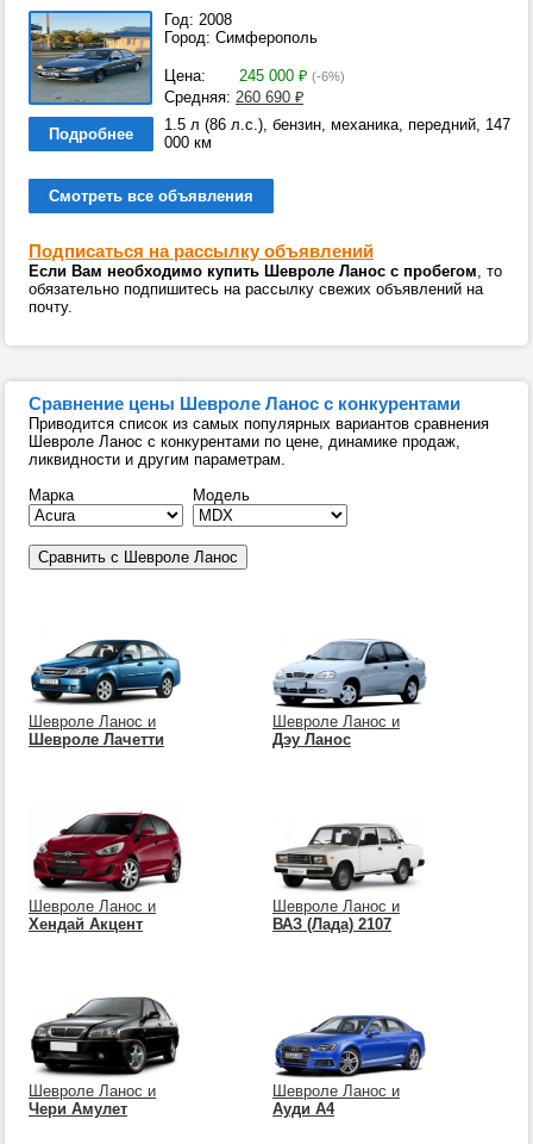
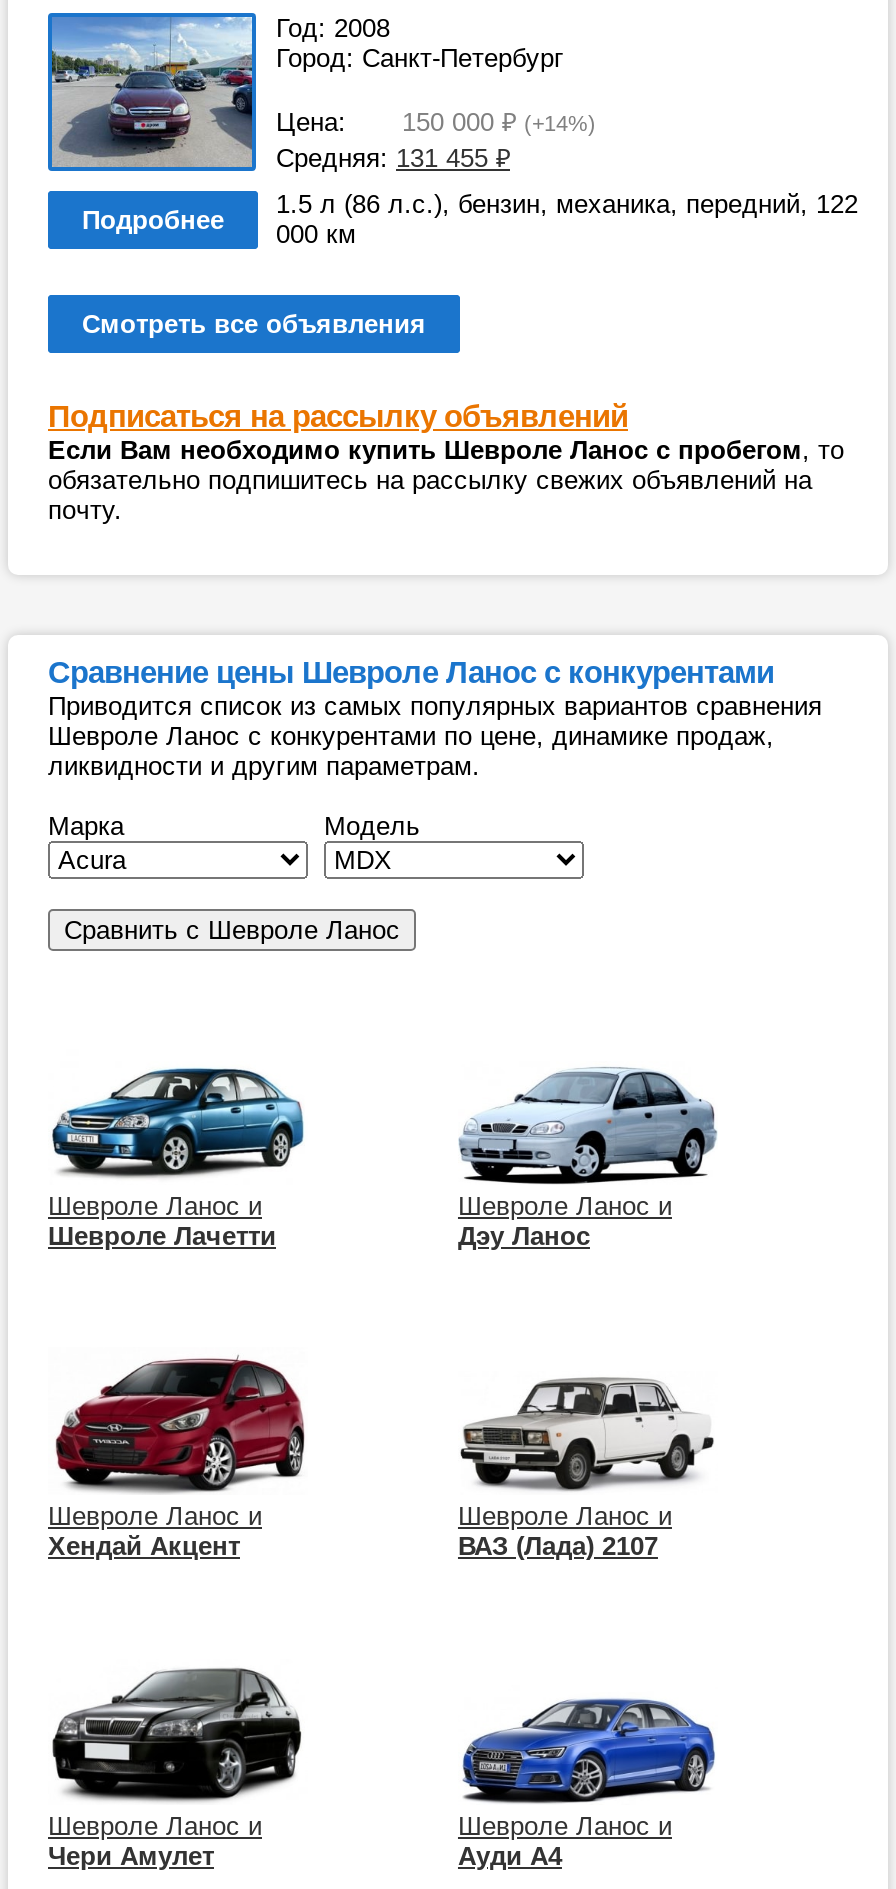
[30,13,318,102] [image] | Город: Симферополь -> [50,19,564,167] [image] | Город: Санкт-Петербург
[164,67,345,85] Цена: 245 000 ₽ (-6%) -> [276,107,596,137] Цена: 150 000 ₽ (+14%)
[164,88,303,106] Средняя: 260 690 ₽ -> [276,143,510,173] Средняя: 131 455 ₽
[164,116,510,133] 1.5 л (86 л.с.), бензин, механика, передний, 147 -> [276,189,858,219] 1.5 л (86 л.с.), бензин, механика, передний, 122

